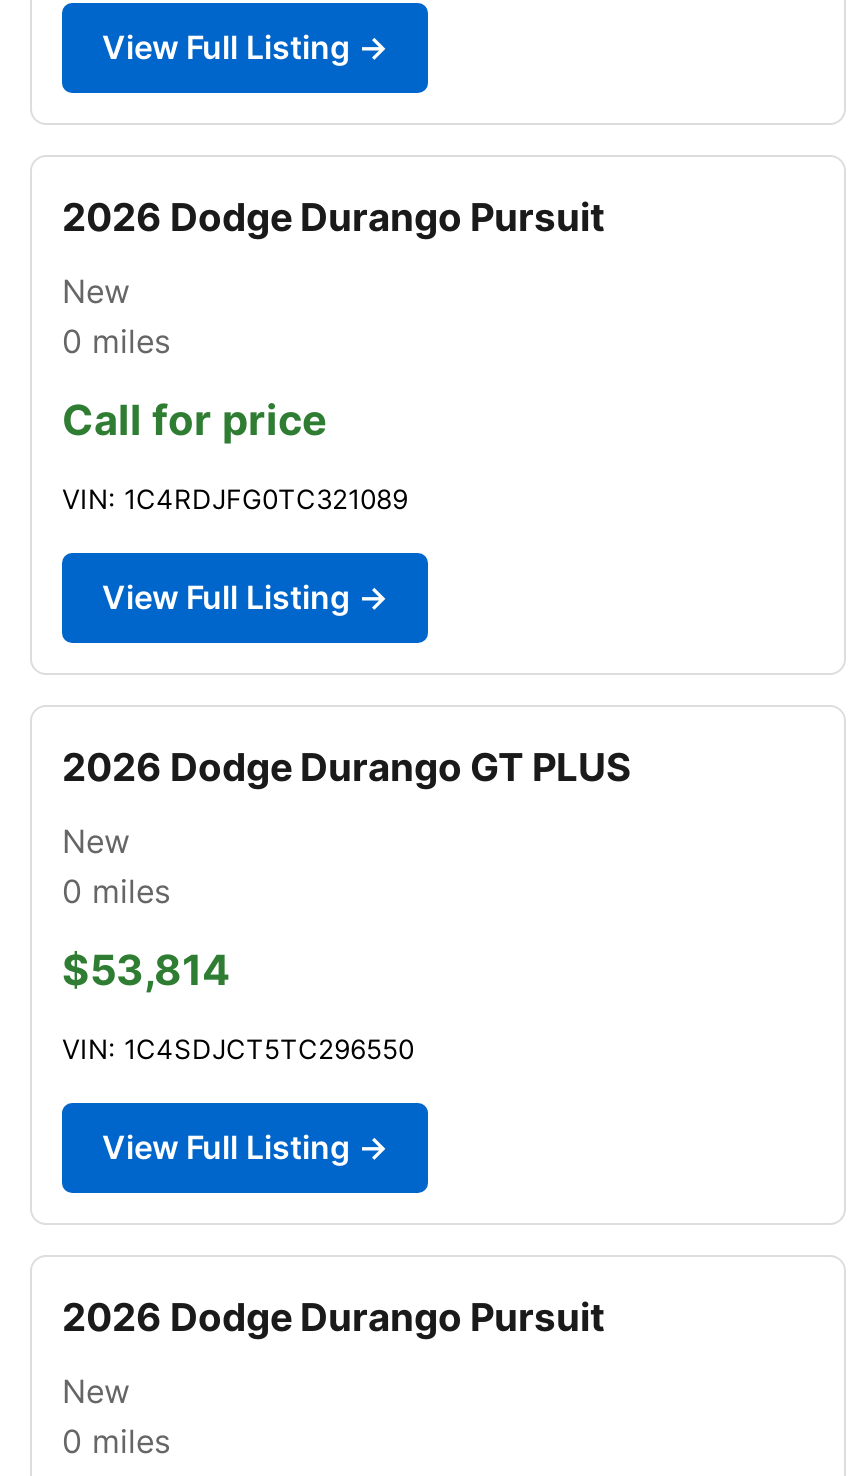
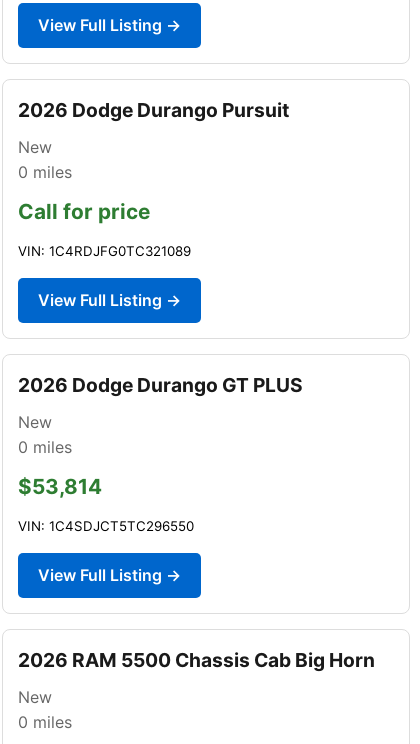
[62,1293,604,1341] 2026 Dodge Durango Pursuit -> [18,648,375,672] 2026 RAM 5500 Chassis Cab Big Horn

